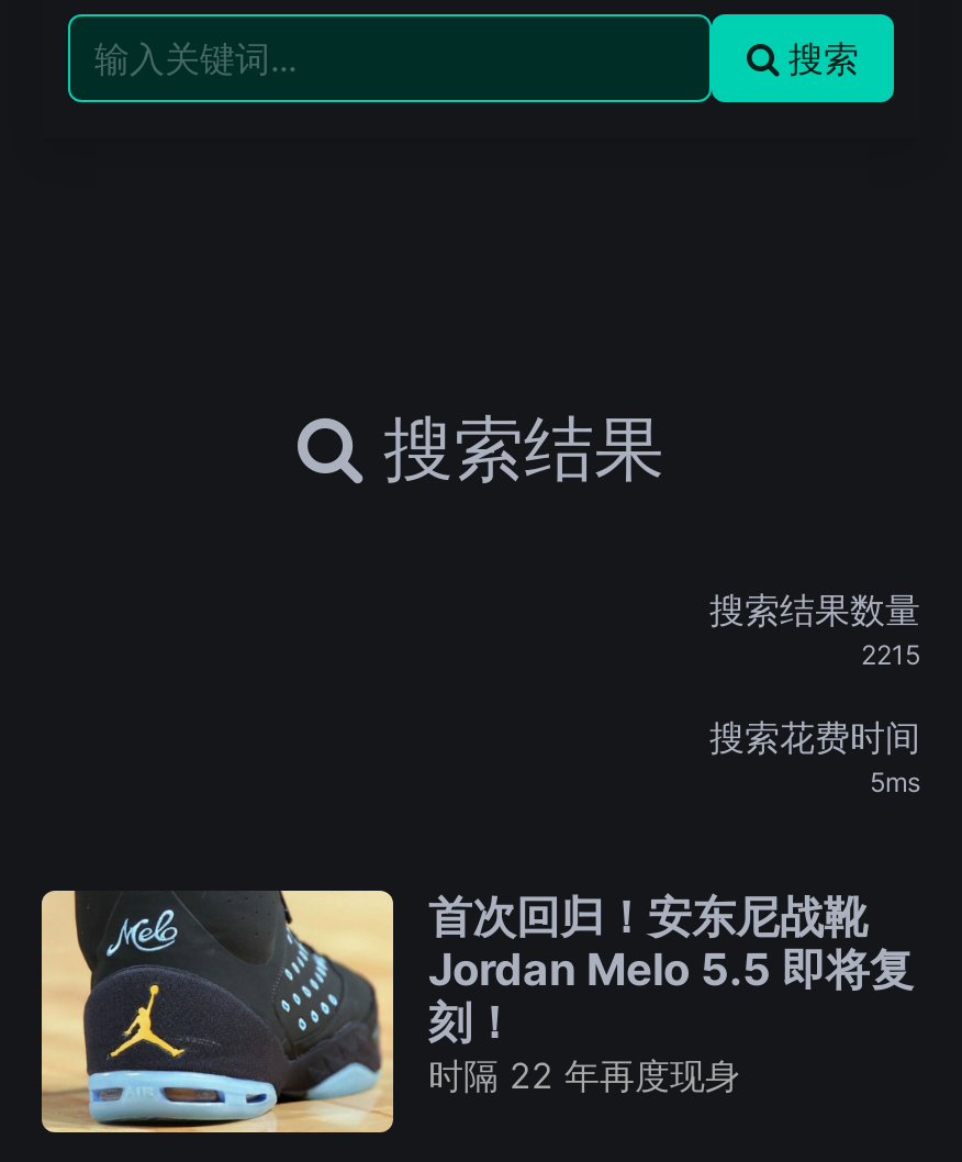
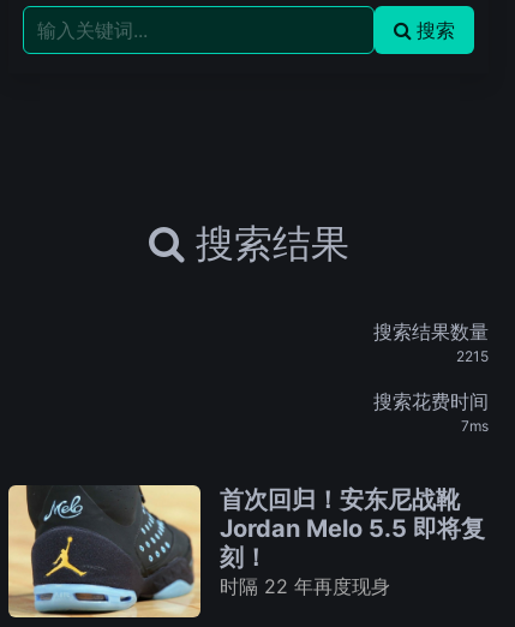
[870,766,920,799] 5ms -> [461,417,489,435] 7ms

